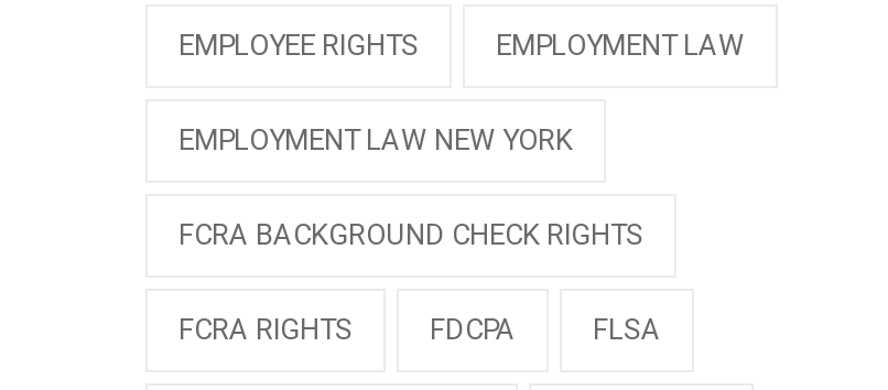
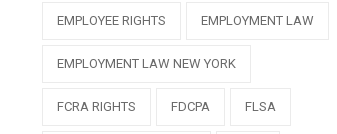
[178,217,643,250] FCRA BACKGROUND CHECK RIGHTS -> none

